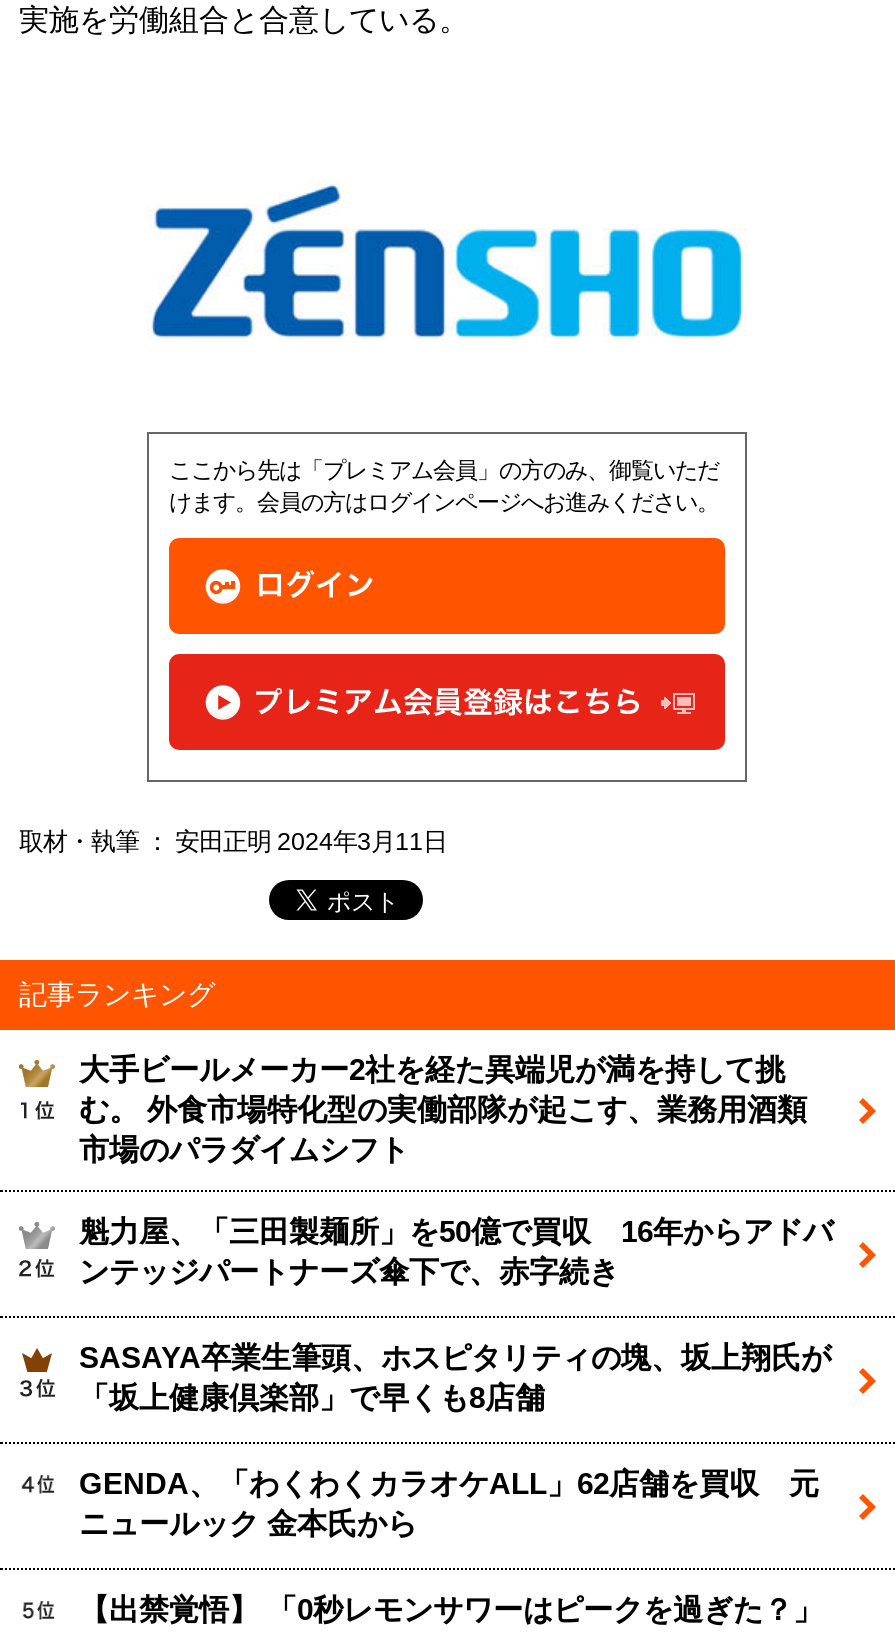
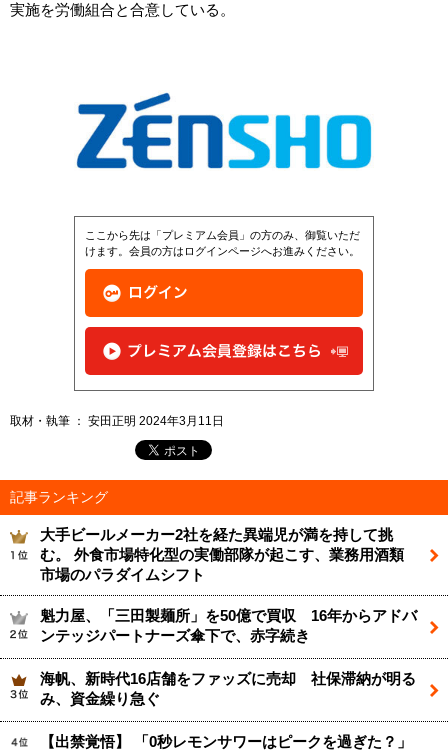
[79,1342,831,1540] SASAYA卒業生筆頭、ホスピタリティの塊、坂上翔氏が | 「坂上健康倶楽部」で早くも8店舗 | GENDA、「わくわくカラオケALL」62店舗を買収 元 | ニュールック 金本氏から -> [40,671,416,707] 海帆、新時代16店舗をファッズに売却 社保滞納が明る | み、資金繰り急ぐ

